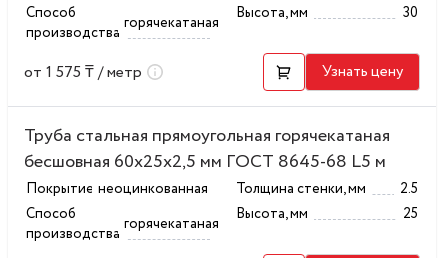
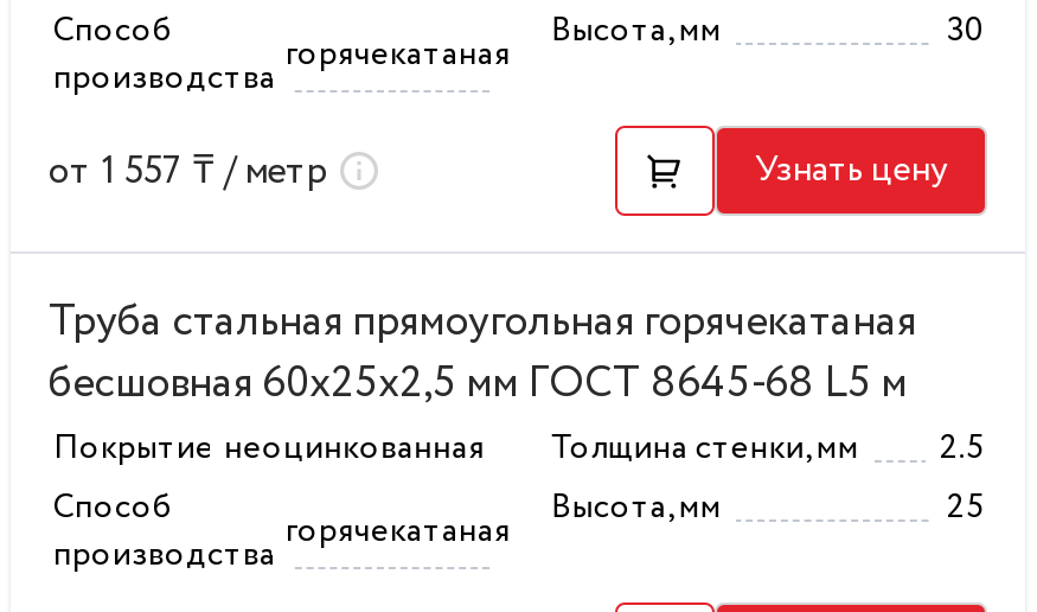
[24,61,142,84] от 1 575 ₸ / метр -> [49,146,328,200] от 1 557 ₸ / метр

